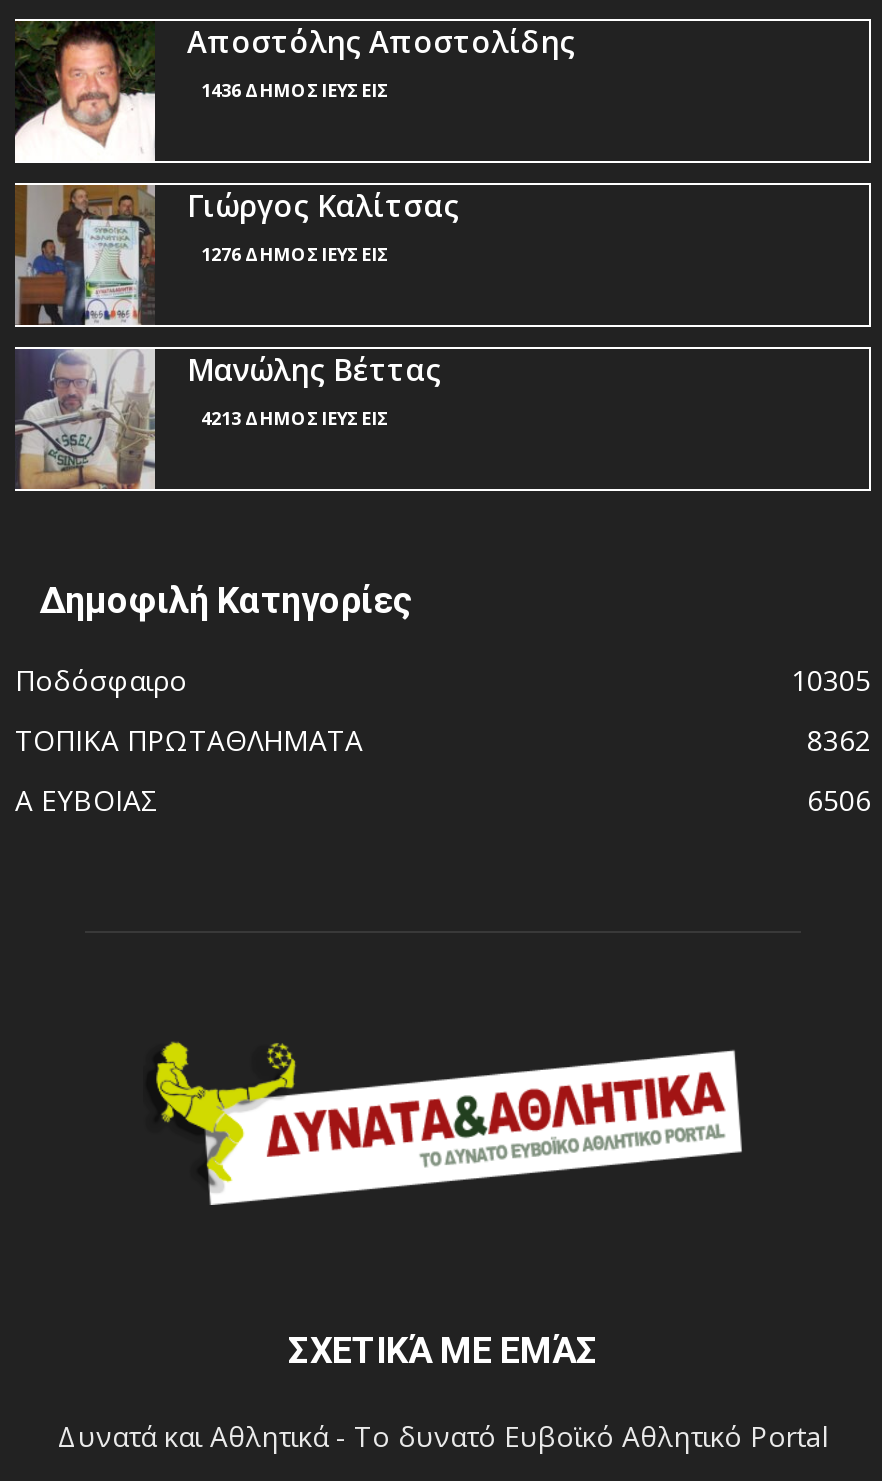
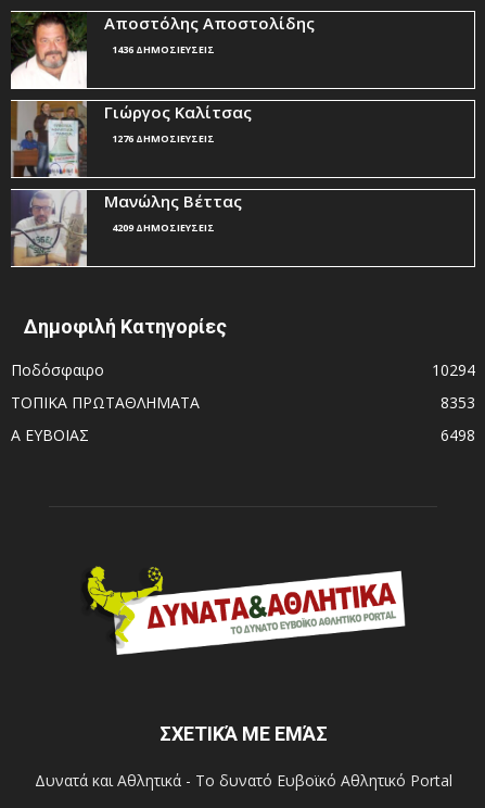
[201,405,391,431] 4213 ΔΗΜΟΣΙΕΥΣΕΙΣ -> [112,221,215,235] 4209 ΔΗΜΟΣΙΕΥΣΕΙΣ
[791,661,871,699] 10305 -> [432,360,475,380] 10294
[807,721,871,759] 8362 -> [441,392,475,413] 8353
[807,781,871,819] 6506 -> [441,425,475,445] 6498

